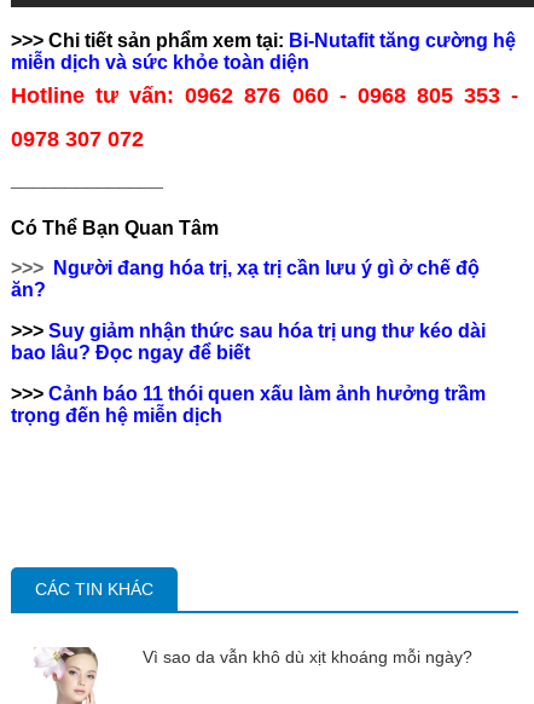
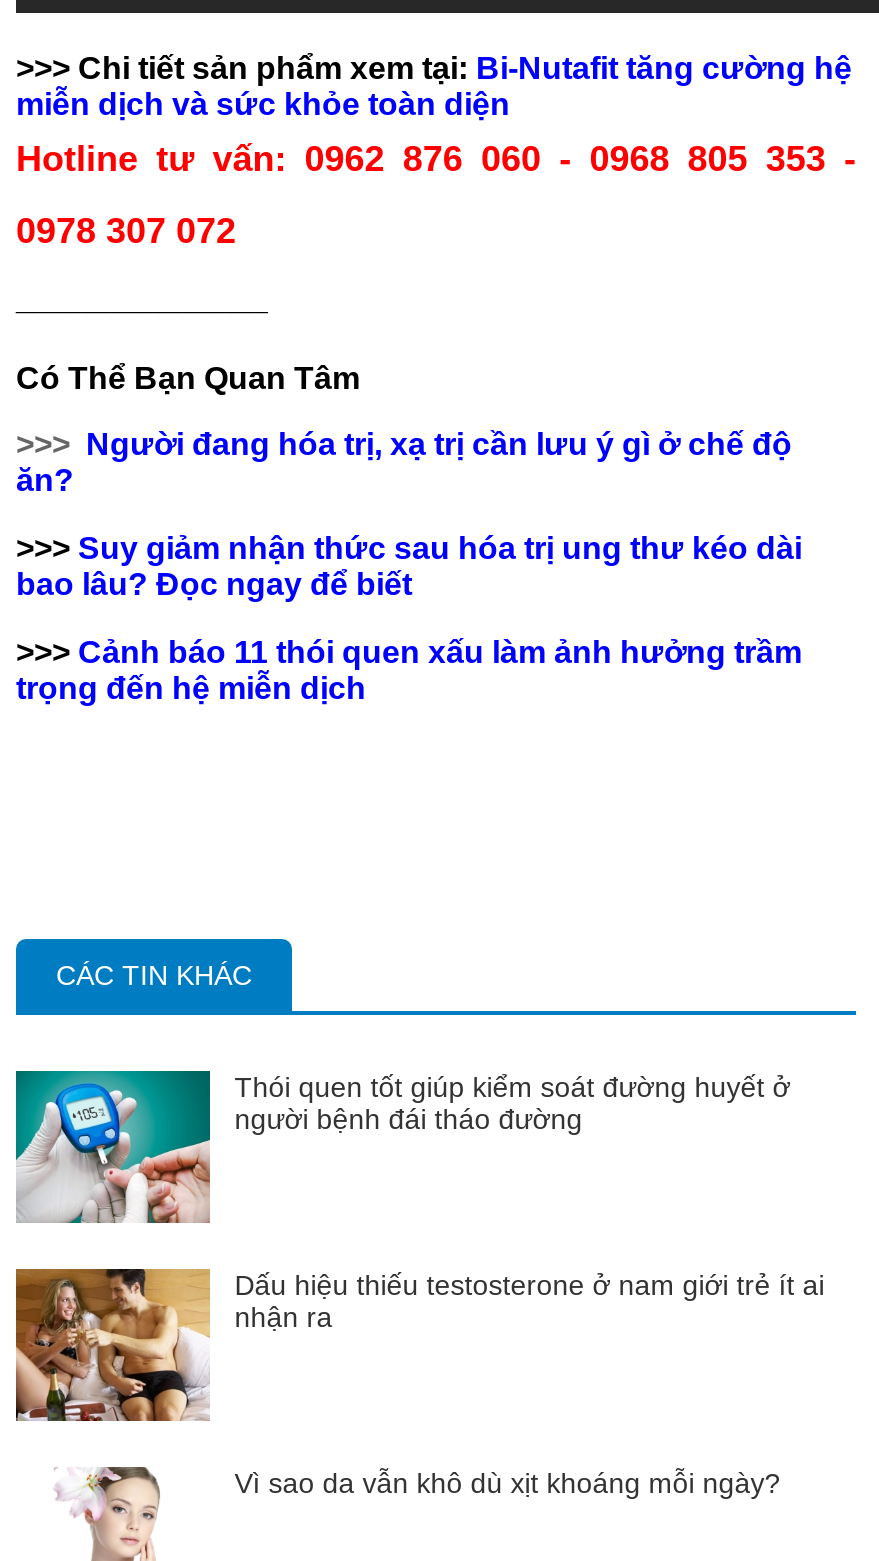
none -> [14,1069,790,1225] [image] | Thói quen tốt giúp kiểm soát đường huyết ở | người bệnh đái tháo đường
none -> [14,1267,824,1423] [image] | Dấu hiệu thiếu testosterone ở nam giới trẻ ít ai | nhận ra

